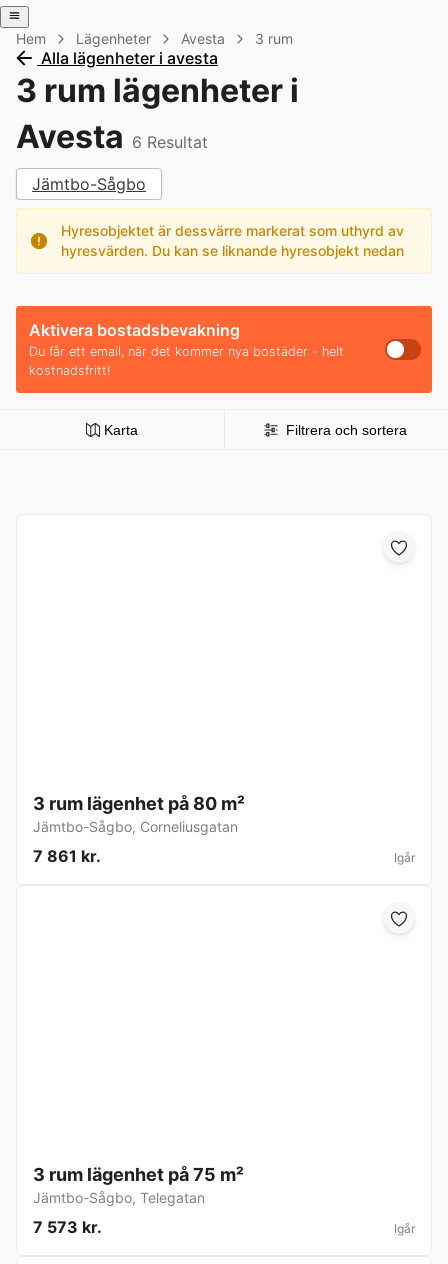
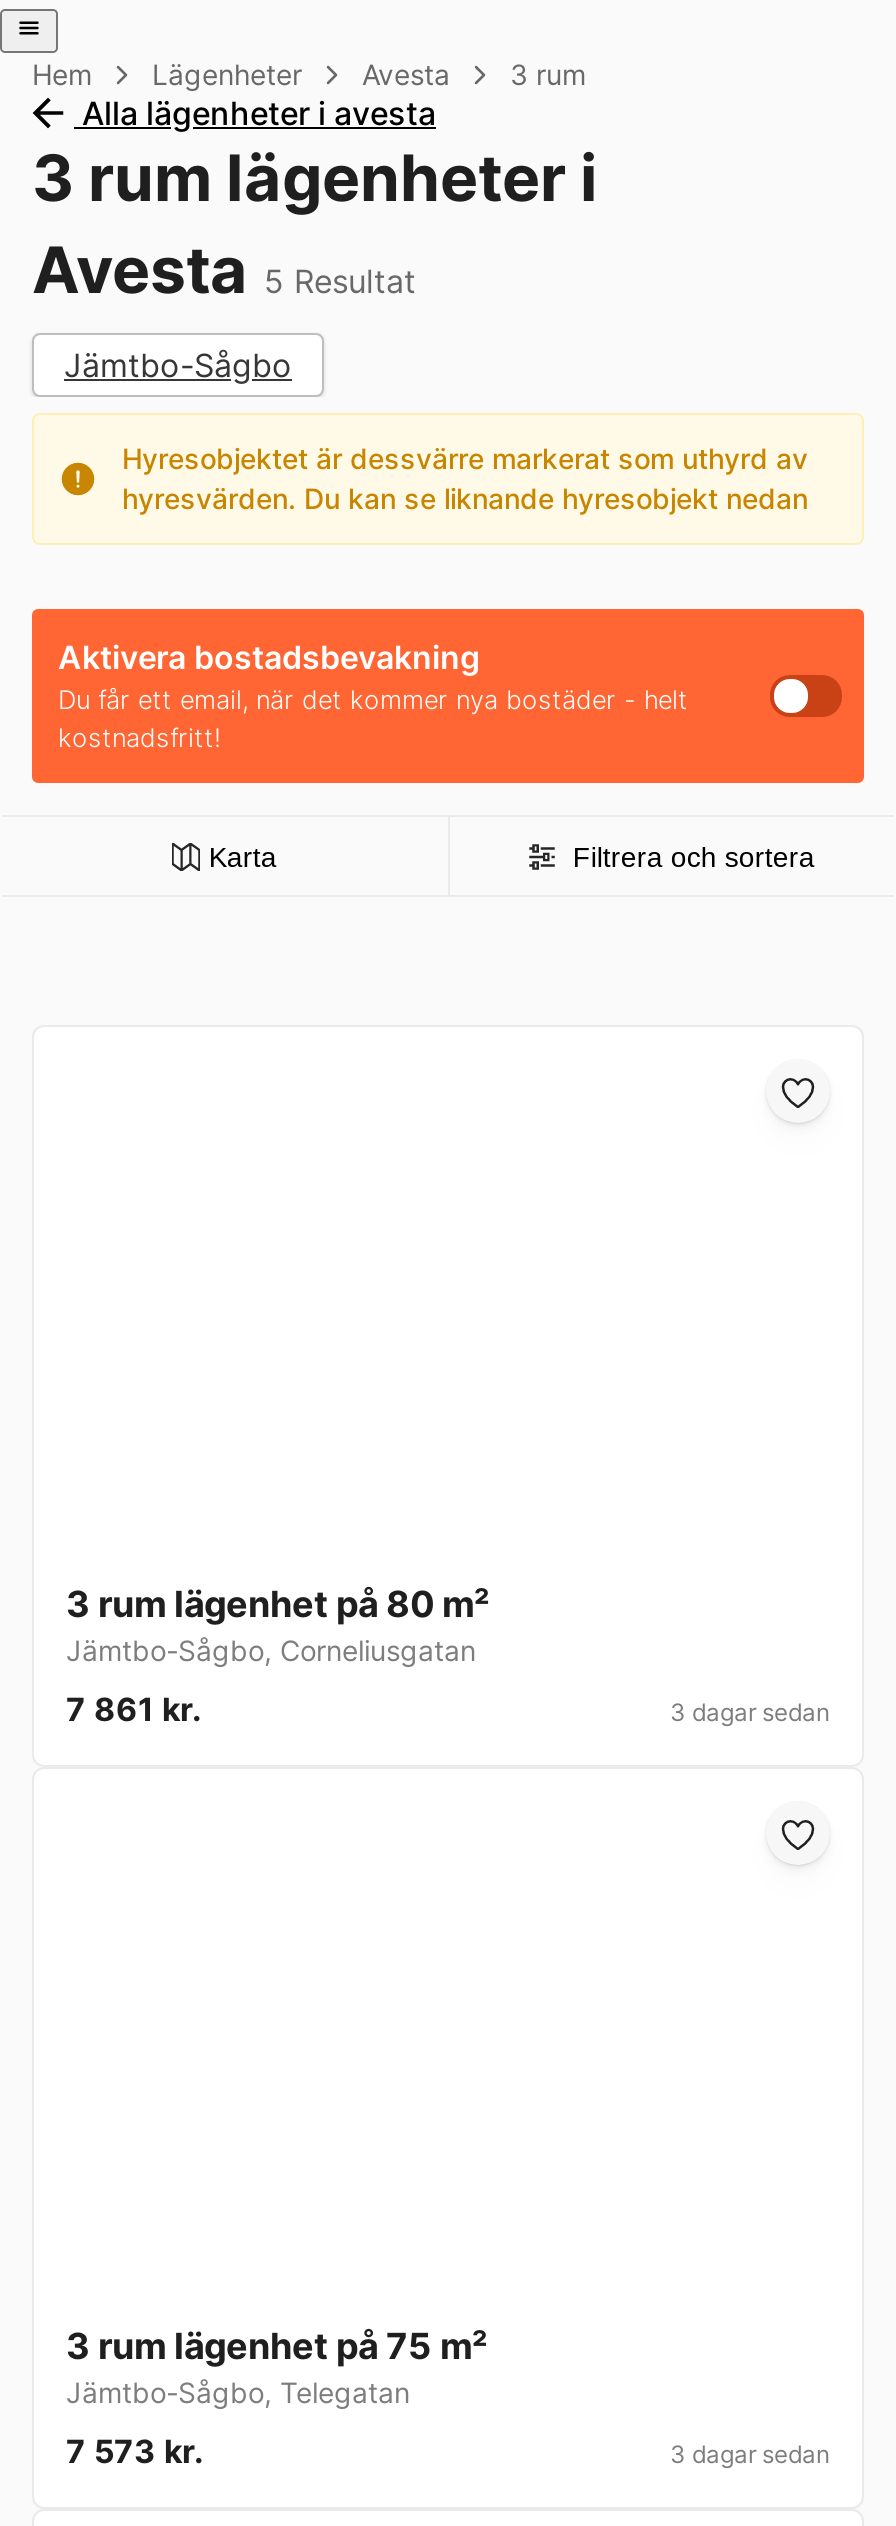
[16,117,208,156] Avesta 6 Resultat -> [32,231,416,309] Avesta 5 Resultat
[394,850,415,865] Igår -> [670,1698,830,1728] 3 dagar sedan
[394,1221,415,1236] Igår -> [670,2440,830,2470] 3 dagar sedan

